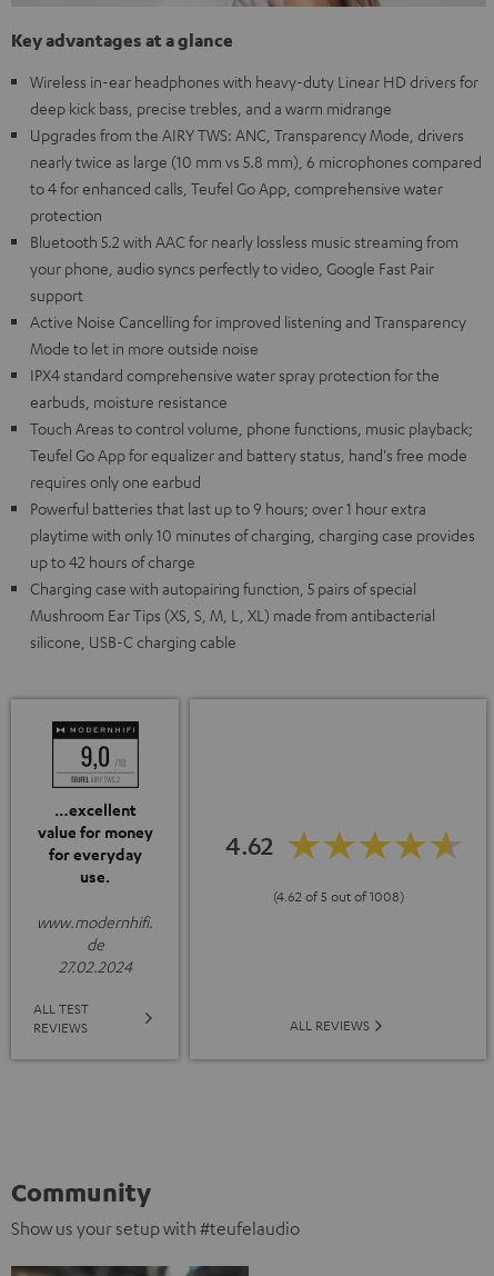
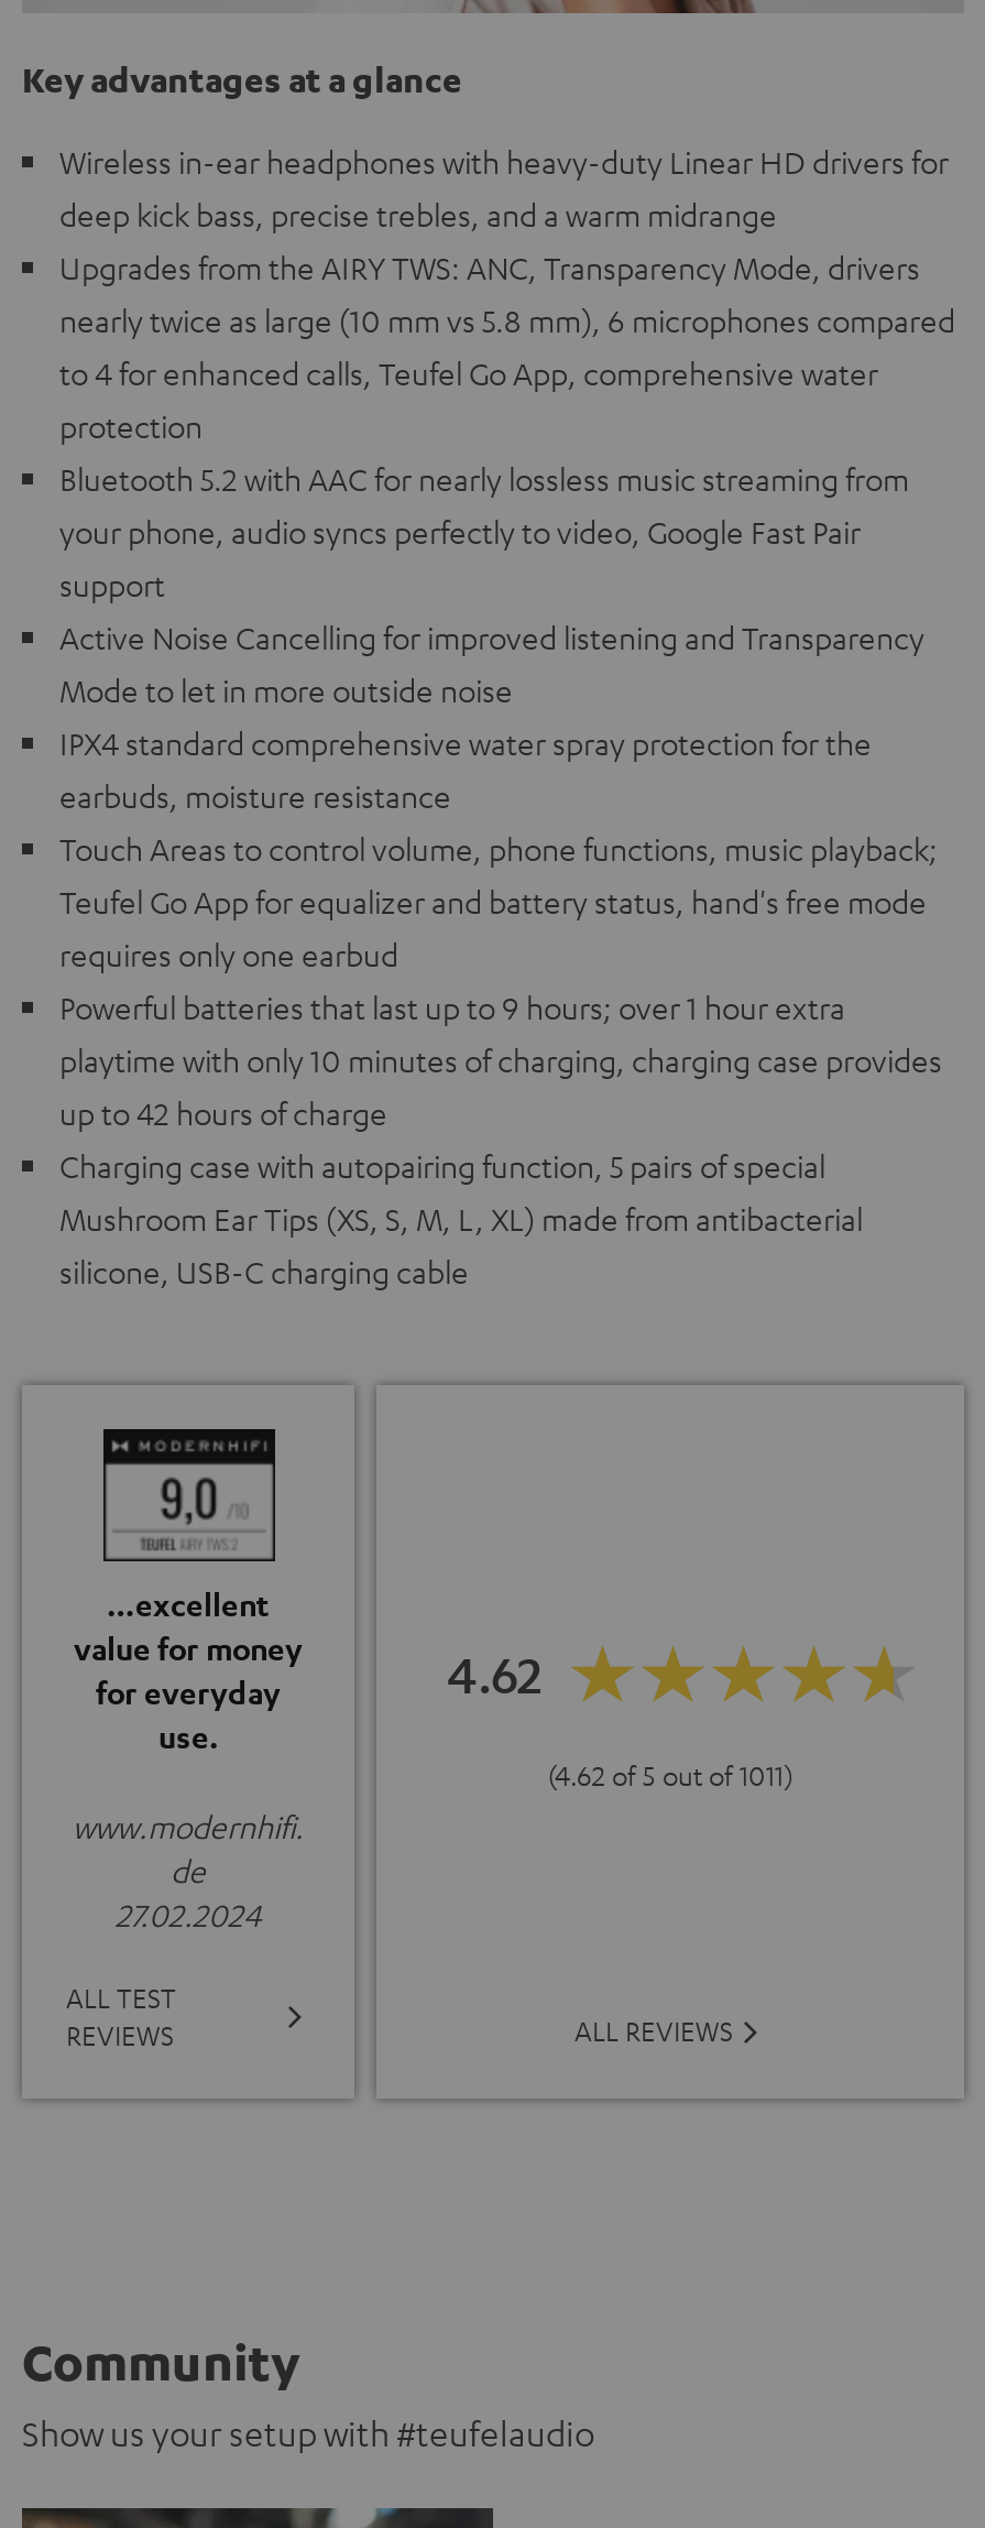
[273,887,404,905] (4.62 of 5 out of 1008) -> [548,1758,792,1793] (4.62 of 5 out of 1011)

